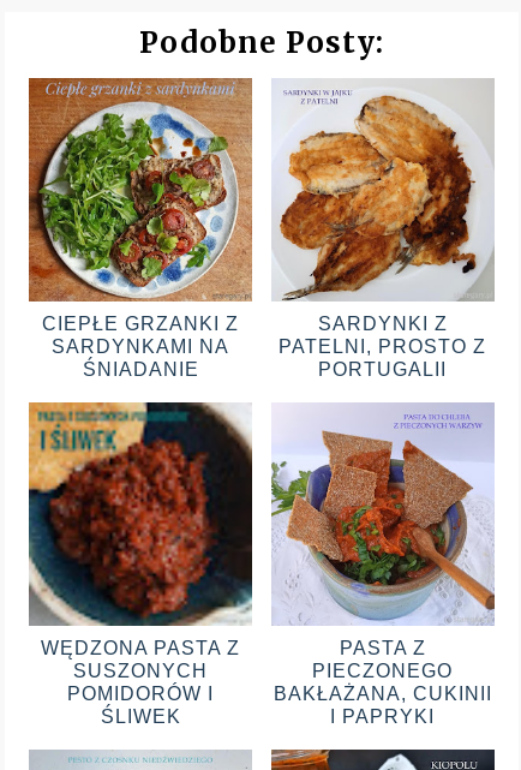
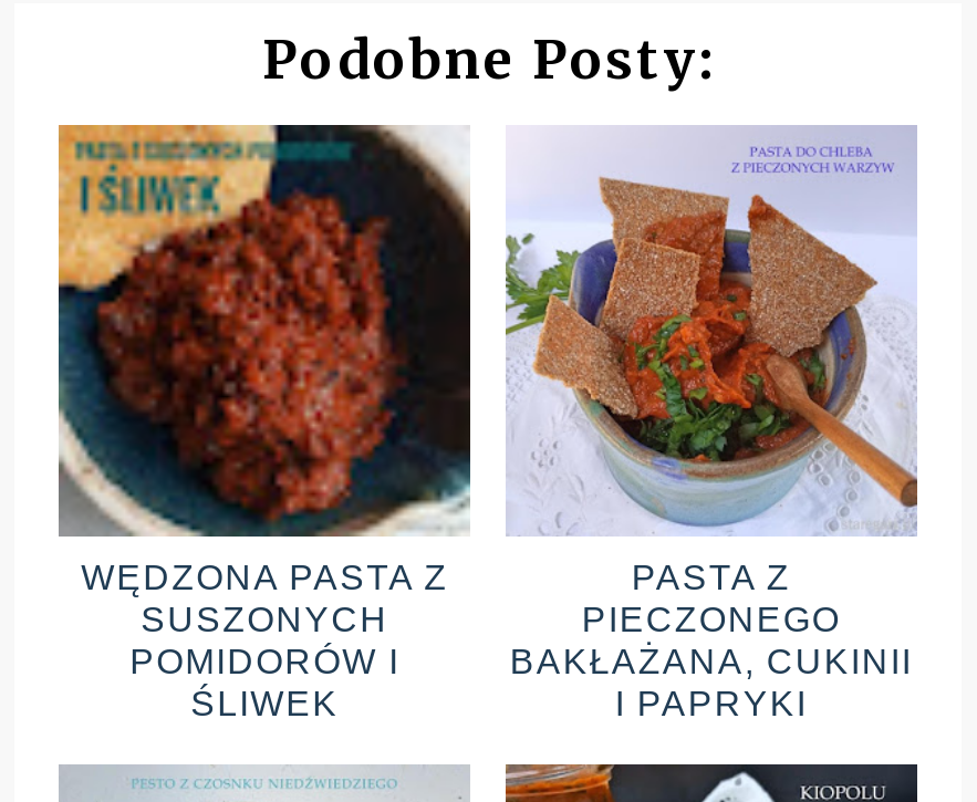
[28,77,253,380] [image] | CIEPŁE GRZANKI Z | SARDYNKAMI NA | ŚNIADANIE -> none
[274,90,495,380] [image] | SARDYNKI Z | PATELNI, PROSTO Z | PORTUGALII -> none

